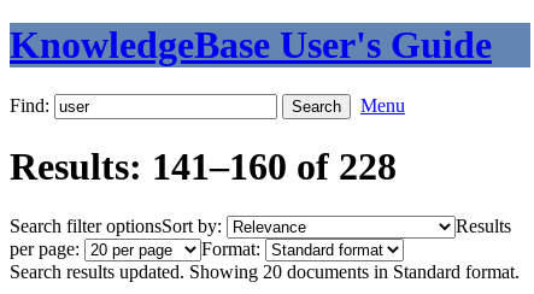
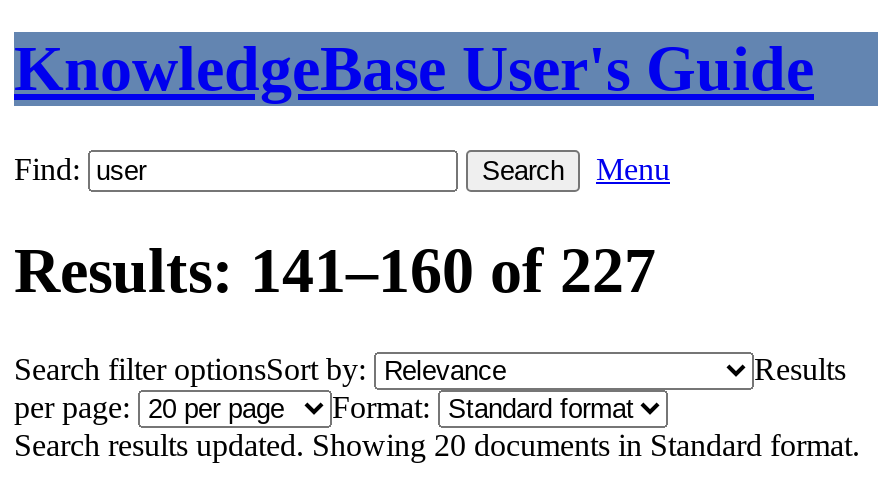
[10,145,397,188] Results: 141–160 of 228 -> [14,235,656,307] Results: 141–160 of 227

